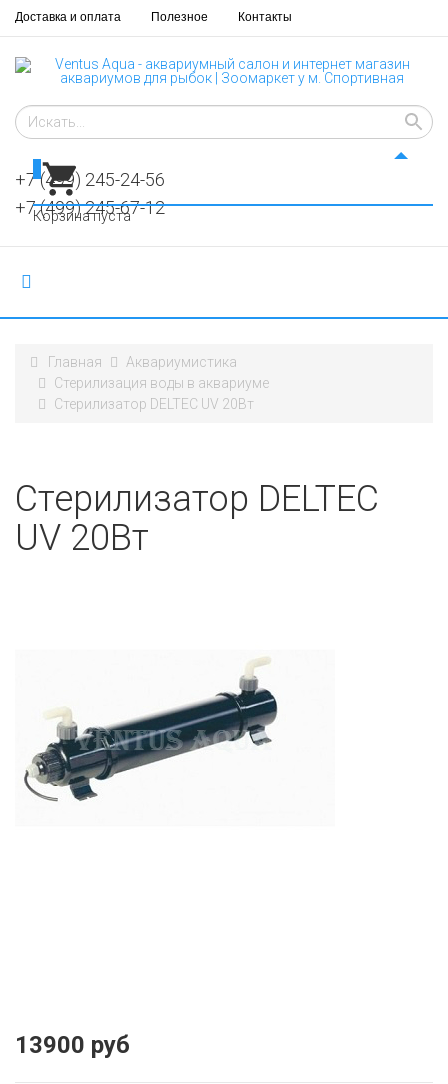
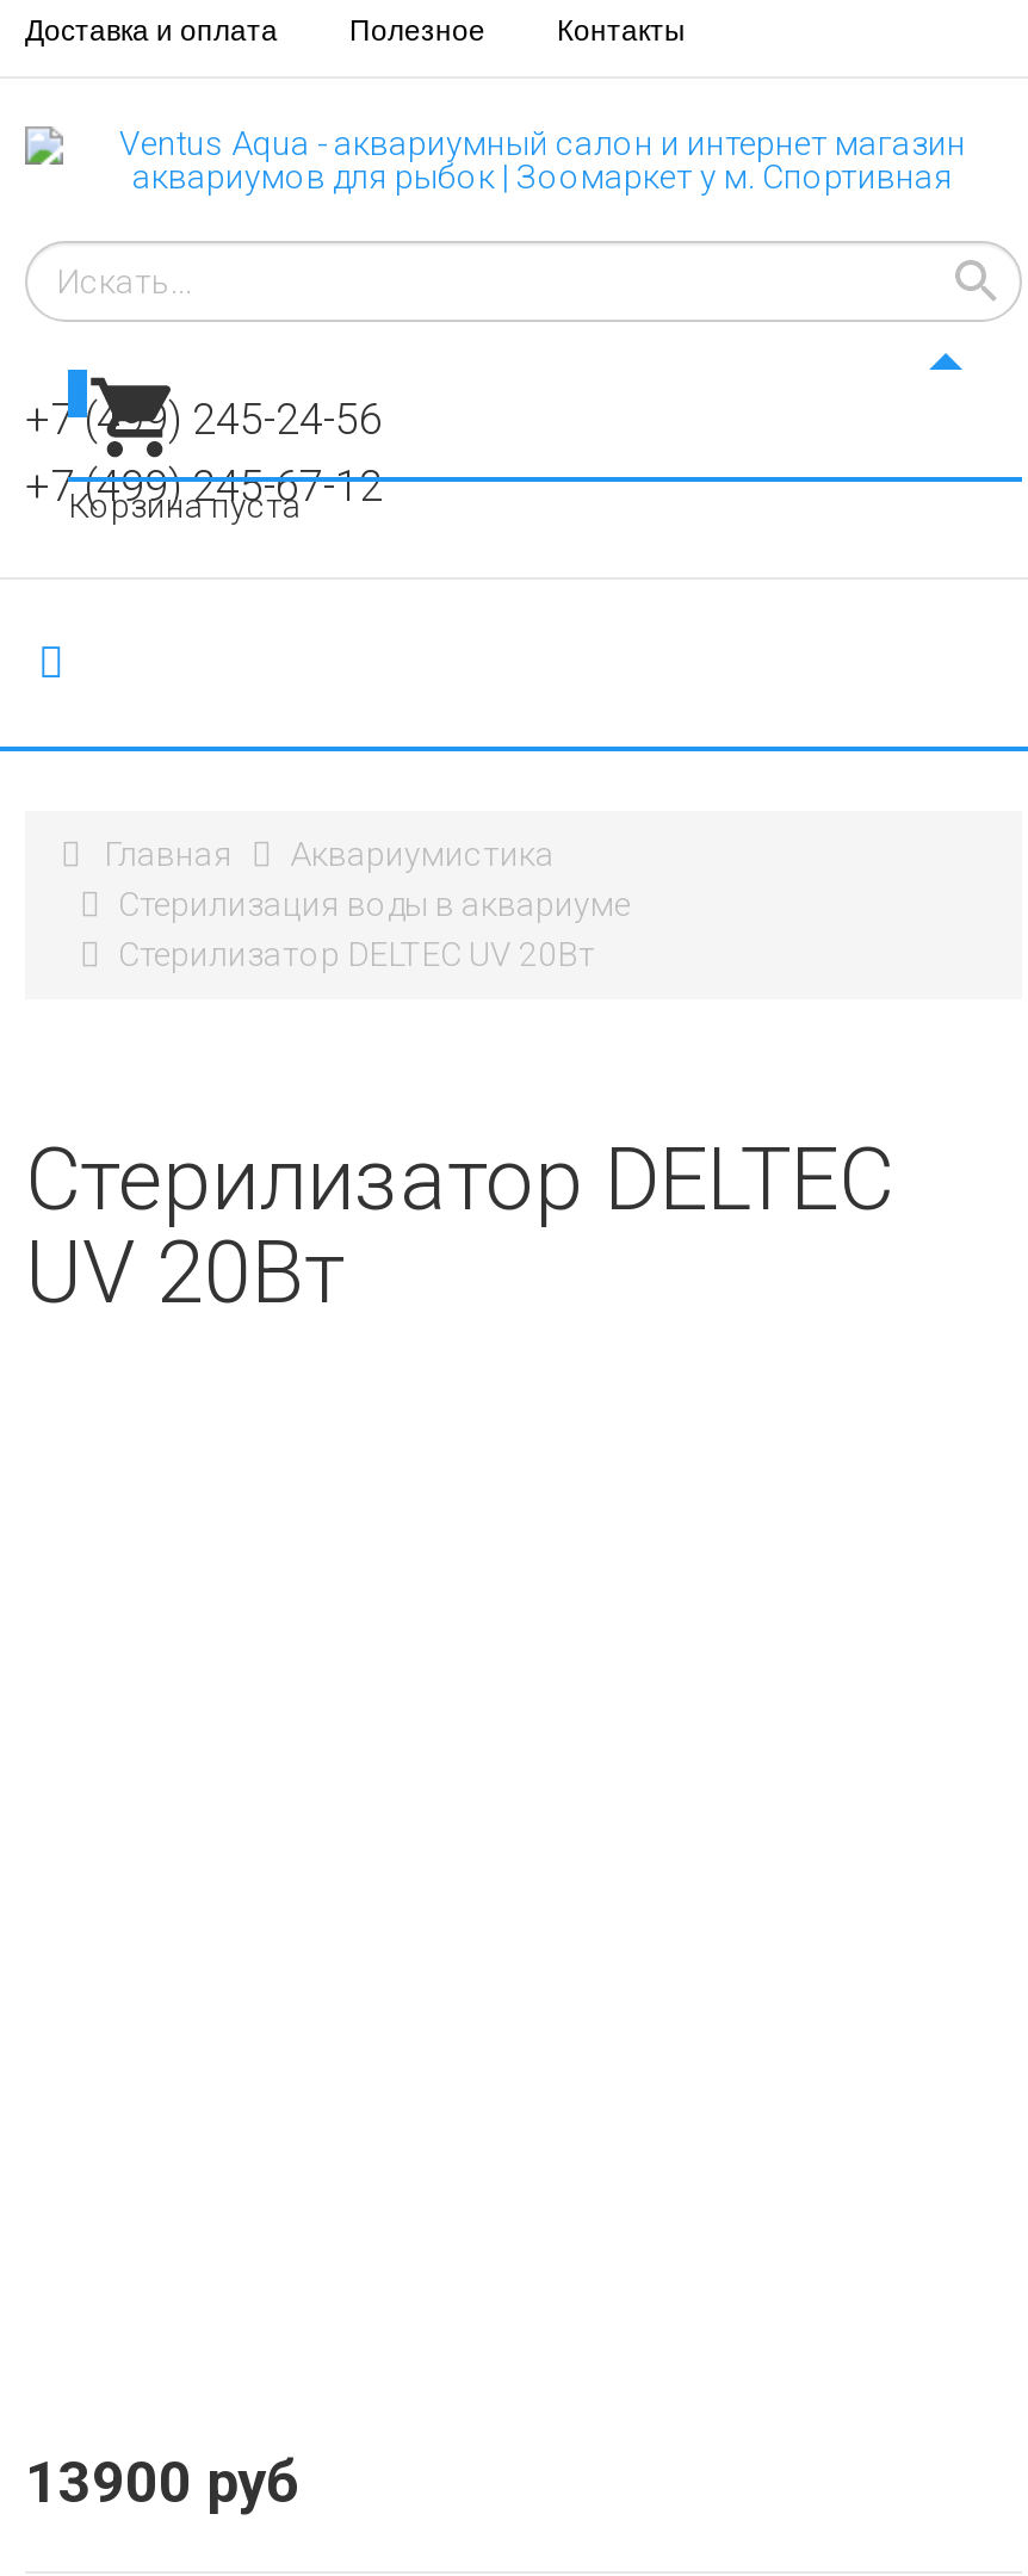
[23,657,278,802] [image] -> none

